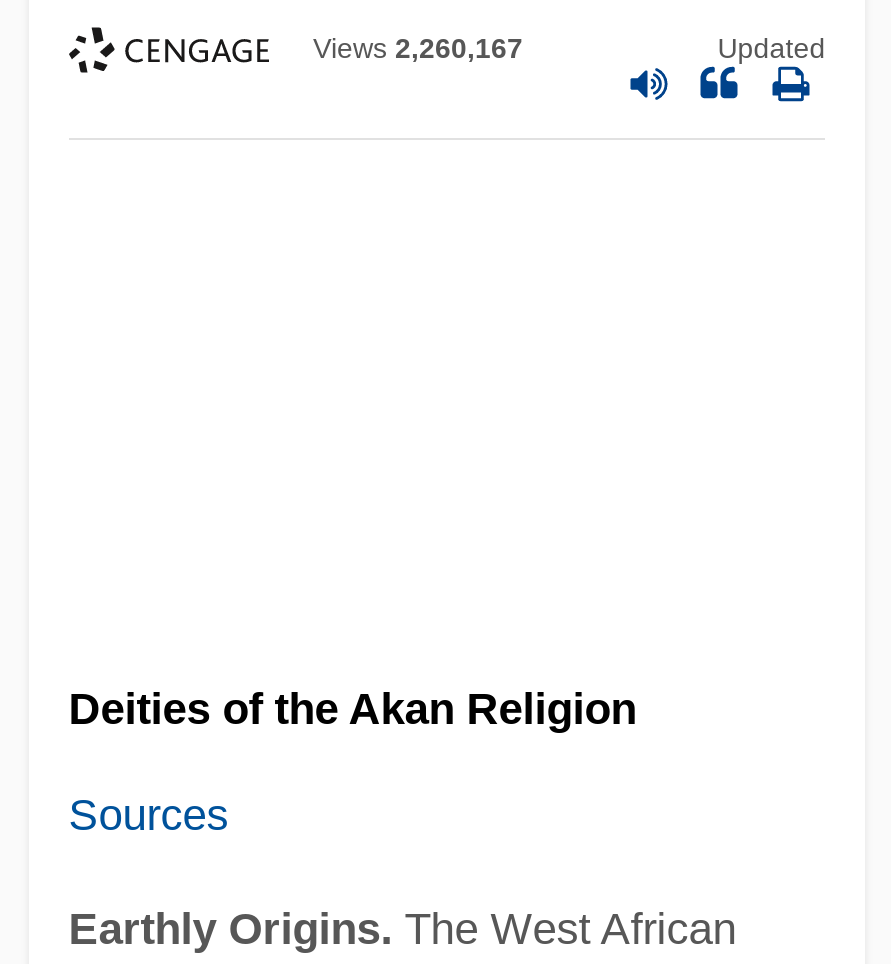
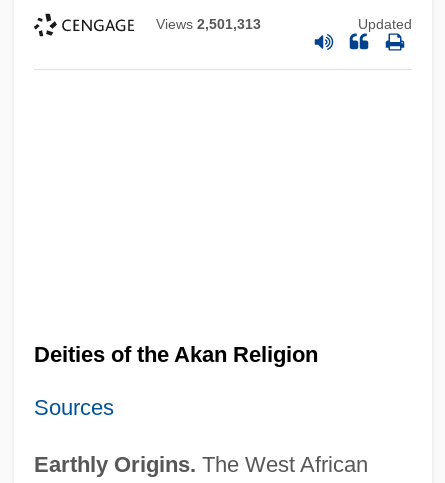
[313,33,523,65] Views 2,260,167 -> [156,16,261,32] Views 2,501,313

